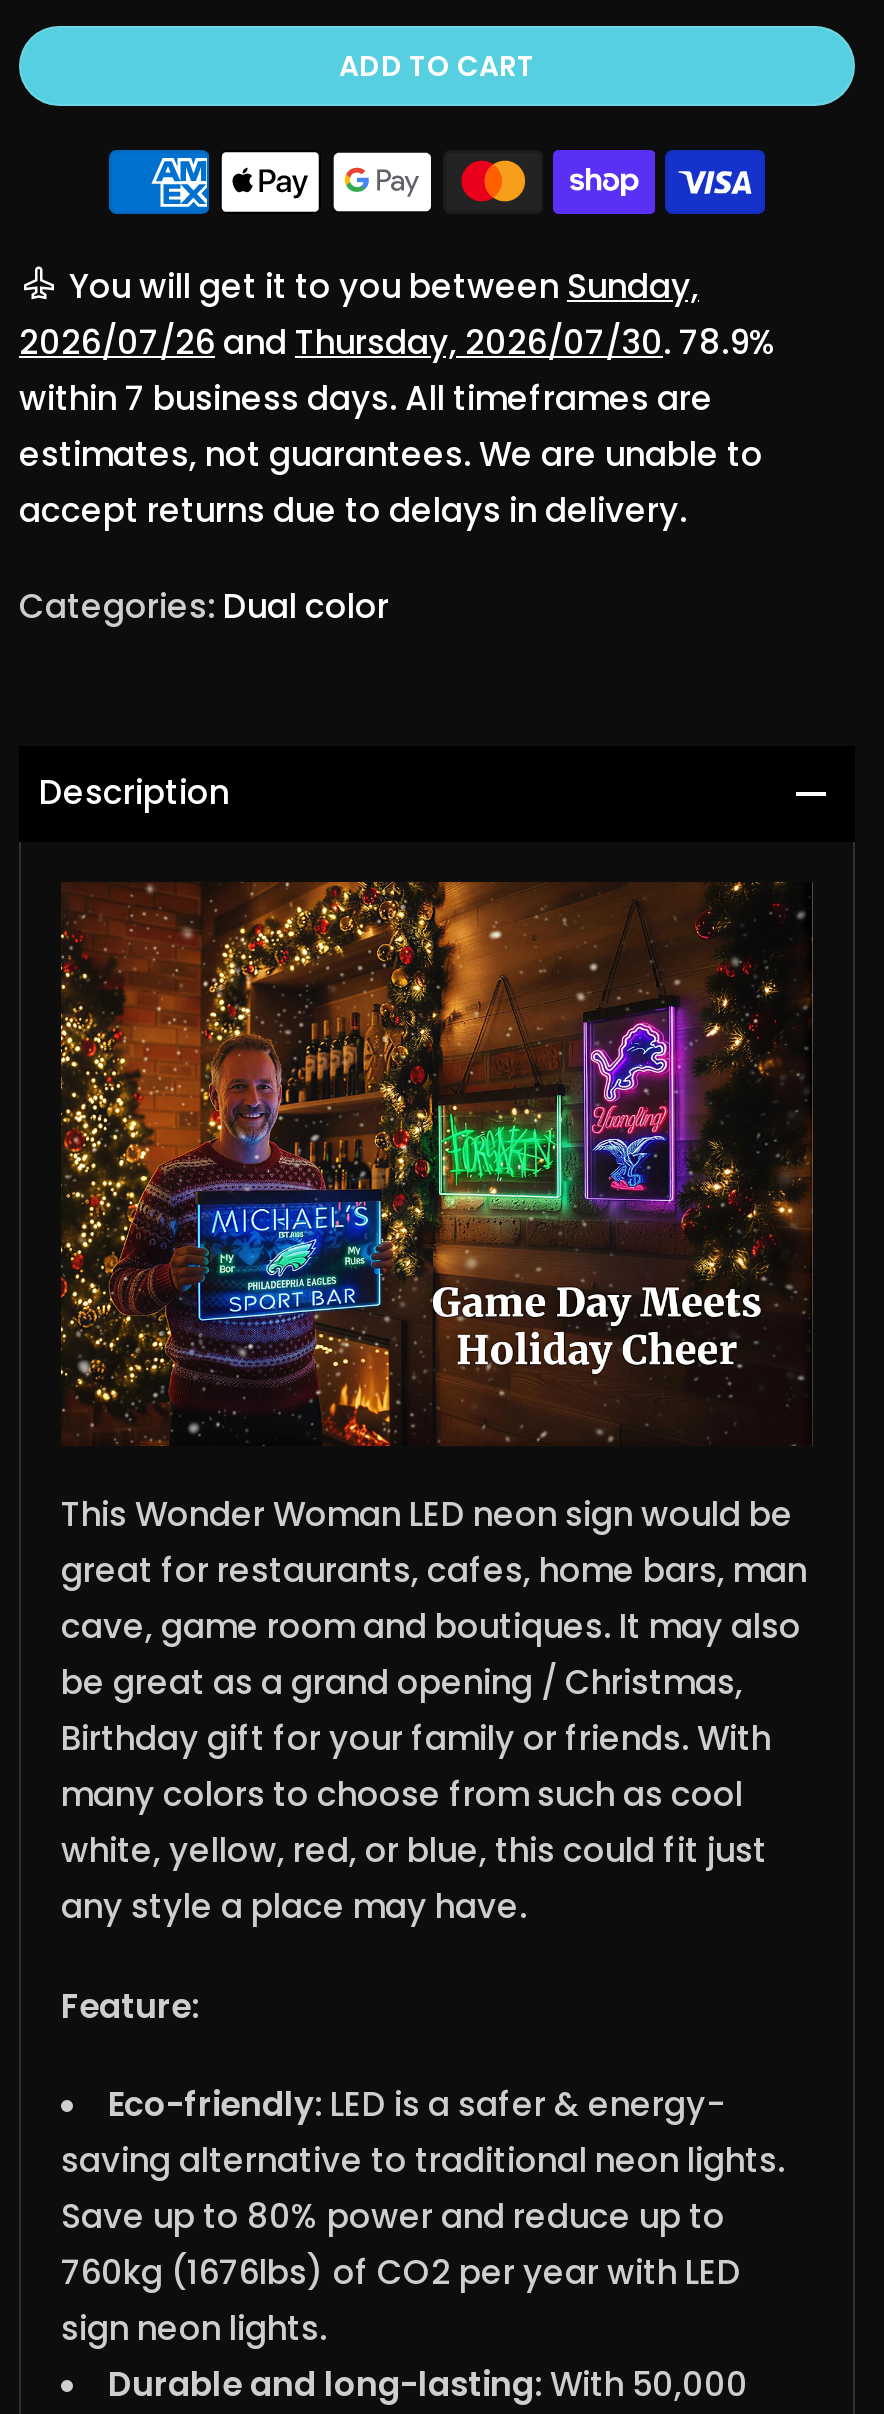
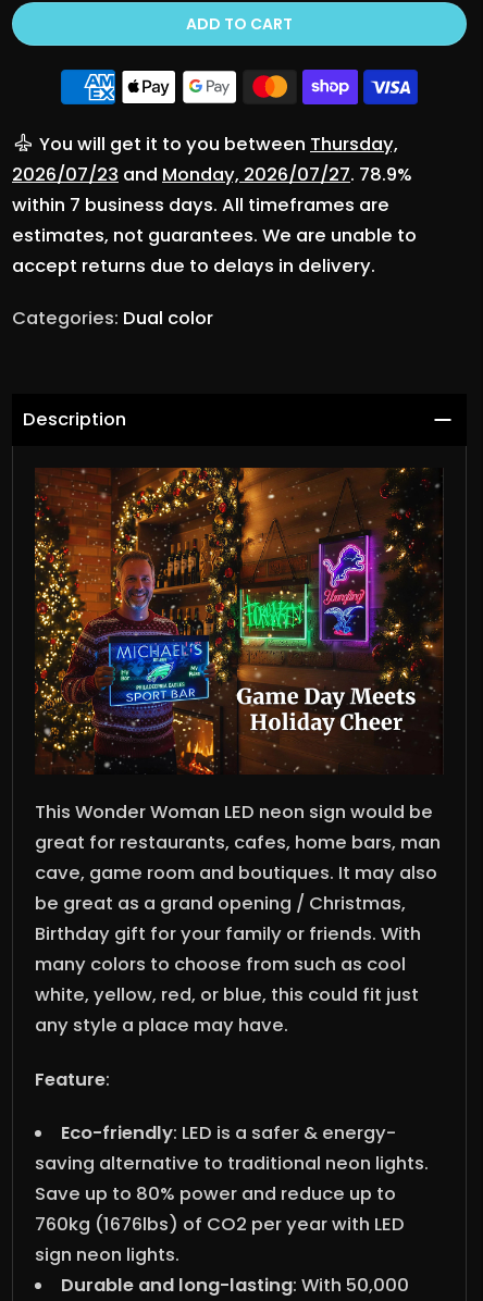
[69,264,699,310] You will get it to you between Sunday, -> [39,131,398,156] You will get it to you between Thursday,
[19,320,777,366] 2026/07/26 and Thursday, 2026/07/30. 78.9% -> [12,162,412,187] 2026/07/23 and Monday, 2026/07/27. 78.9%

